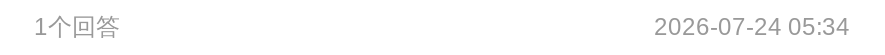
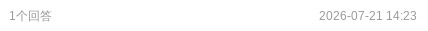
[654,13,850,41] 2026-07-24 05:34 -> [319,9,417,23] 2026-07-21 14:23

